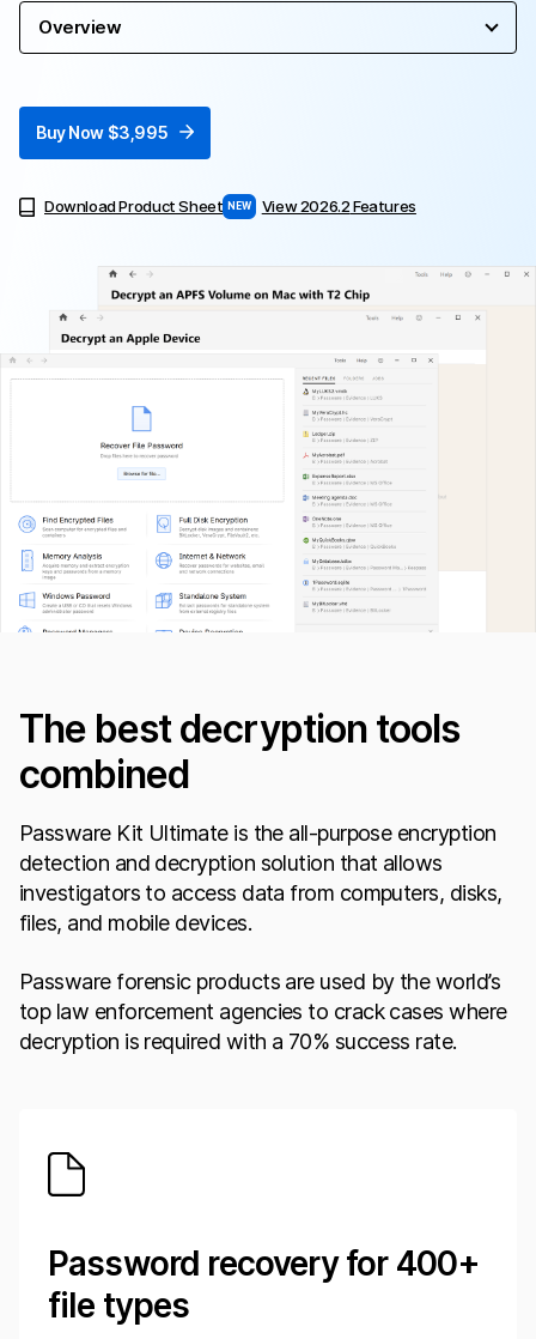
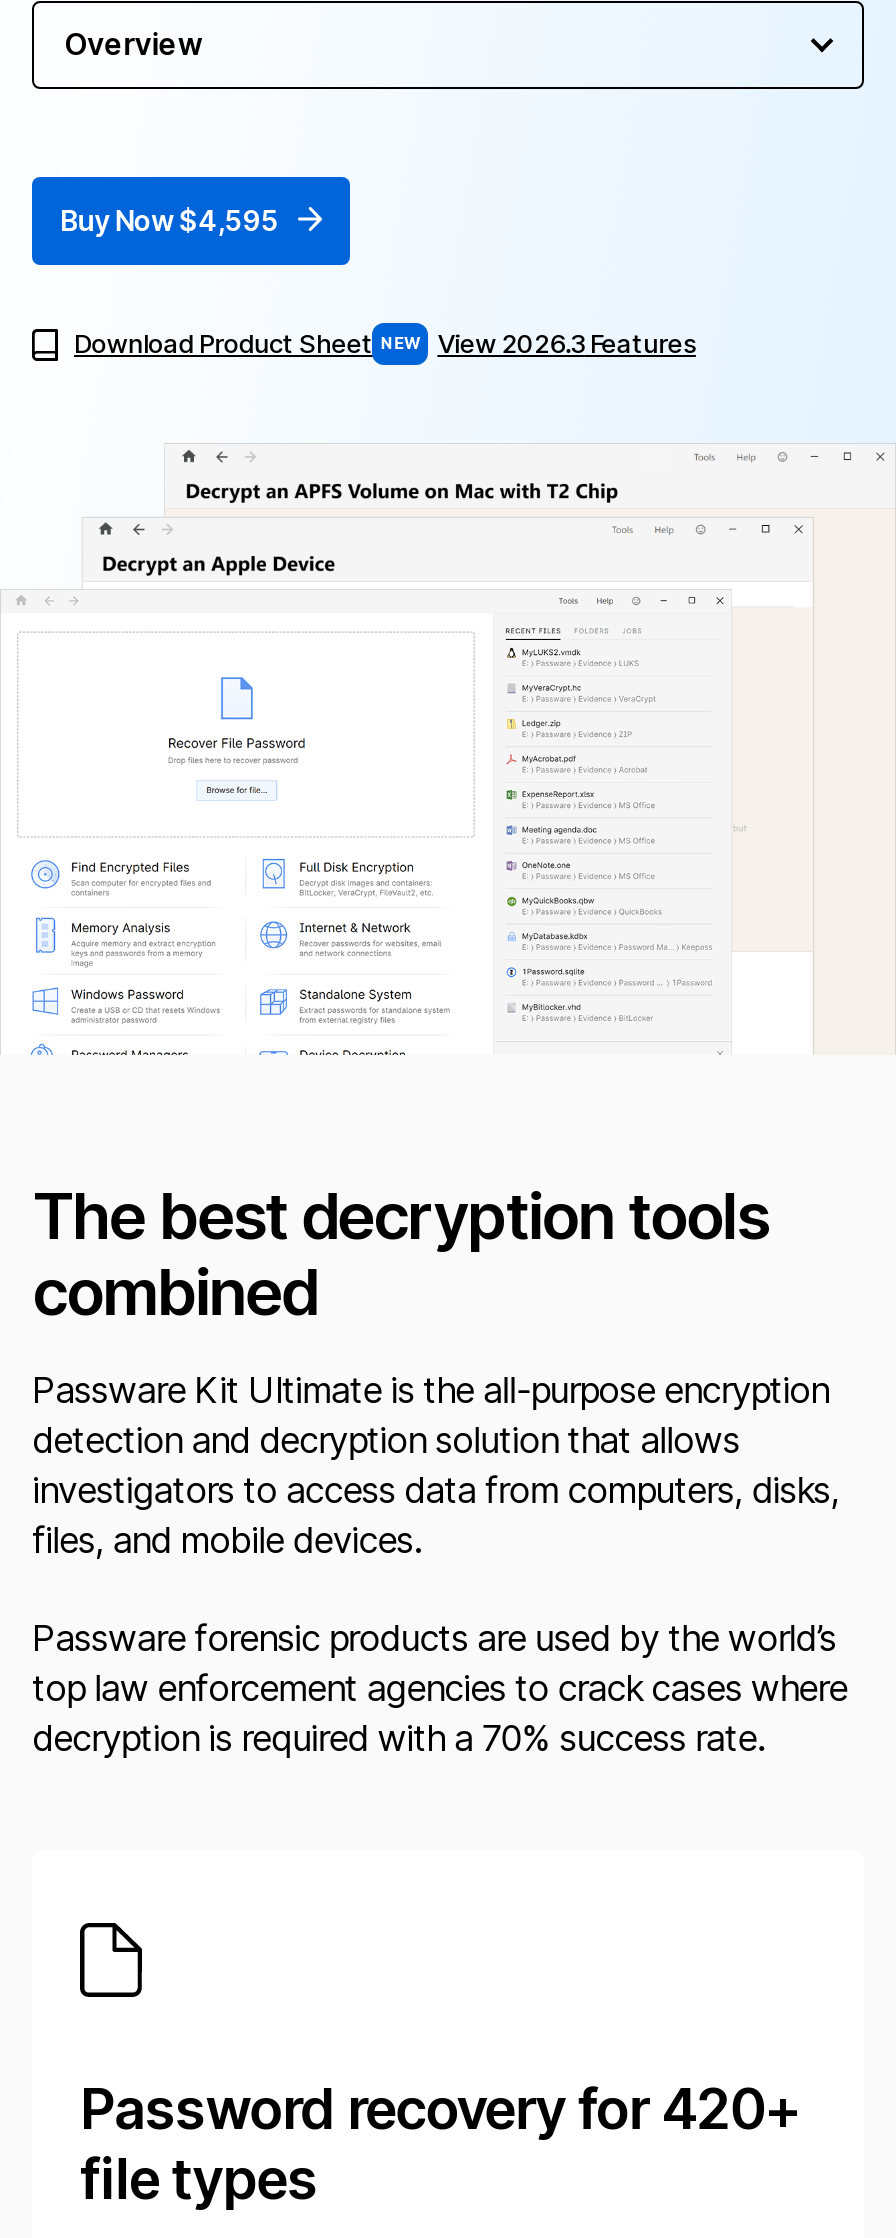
[36,122,168,143] Buy Now $3,995 -> [60,203,278,237] Buy Now $4,595
[262,196,416,216] View 2026.2 Features -> [437,327,696,359] View 2026.3 Features
[48,1243,480,1284] Password recovery for 400+ -> [80,2075,802,2143] Password recovery for 420+

